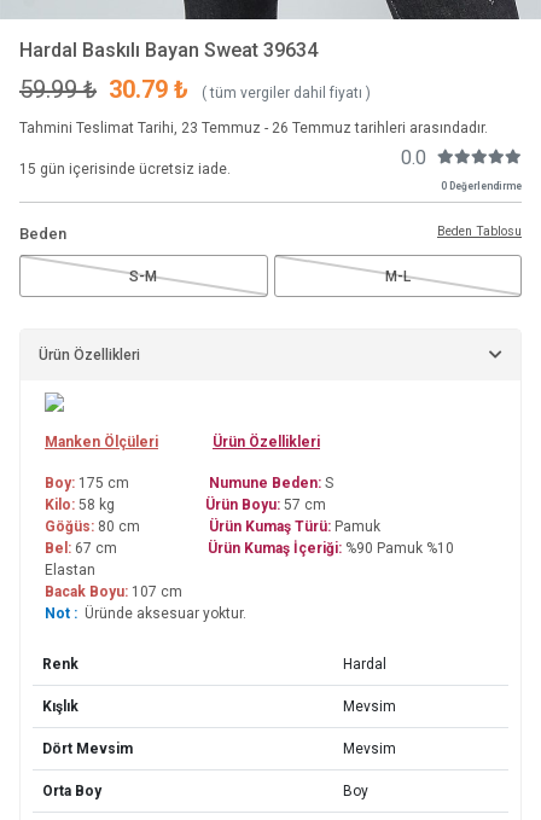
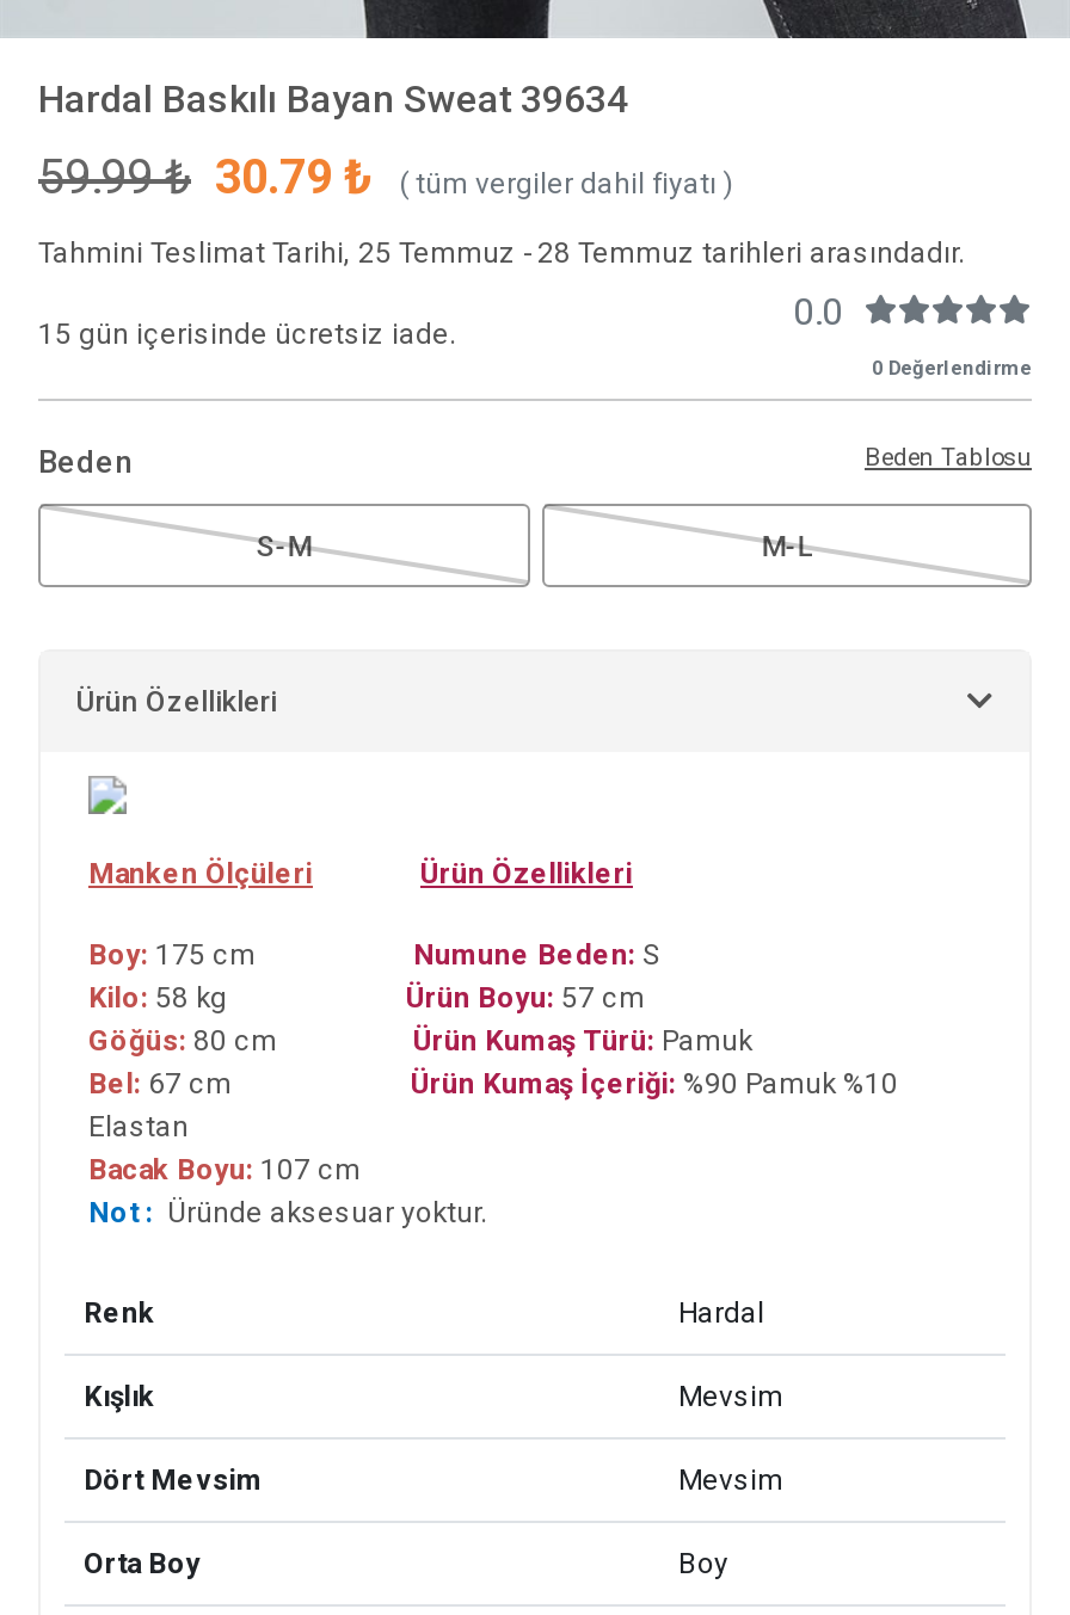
[19,120,488,136] Tahmini Teslimat Tarihi, 23 Temmuz - 26 Temmuz tarihleri arasındadır. -> [38,236,965,270] Tahmini Teslimat Tarihi, 25 Temmuz - 28 Temmuz tarihleri arasındadır.

